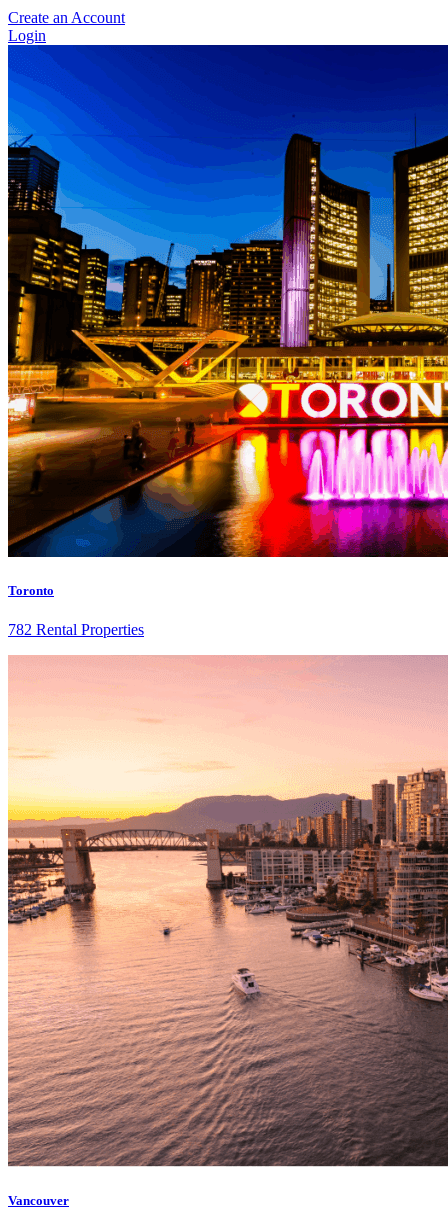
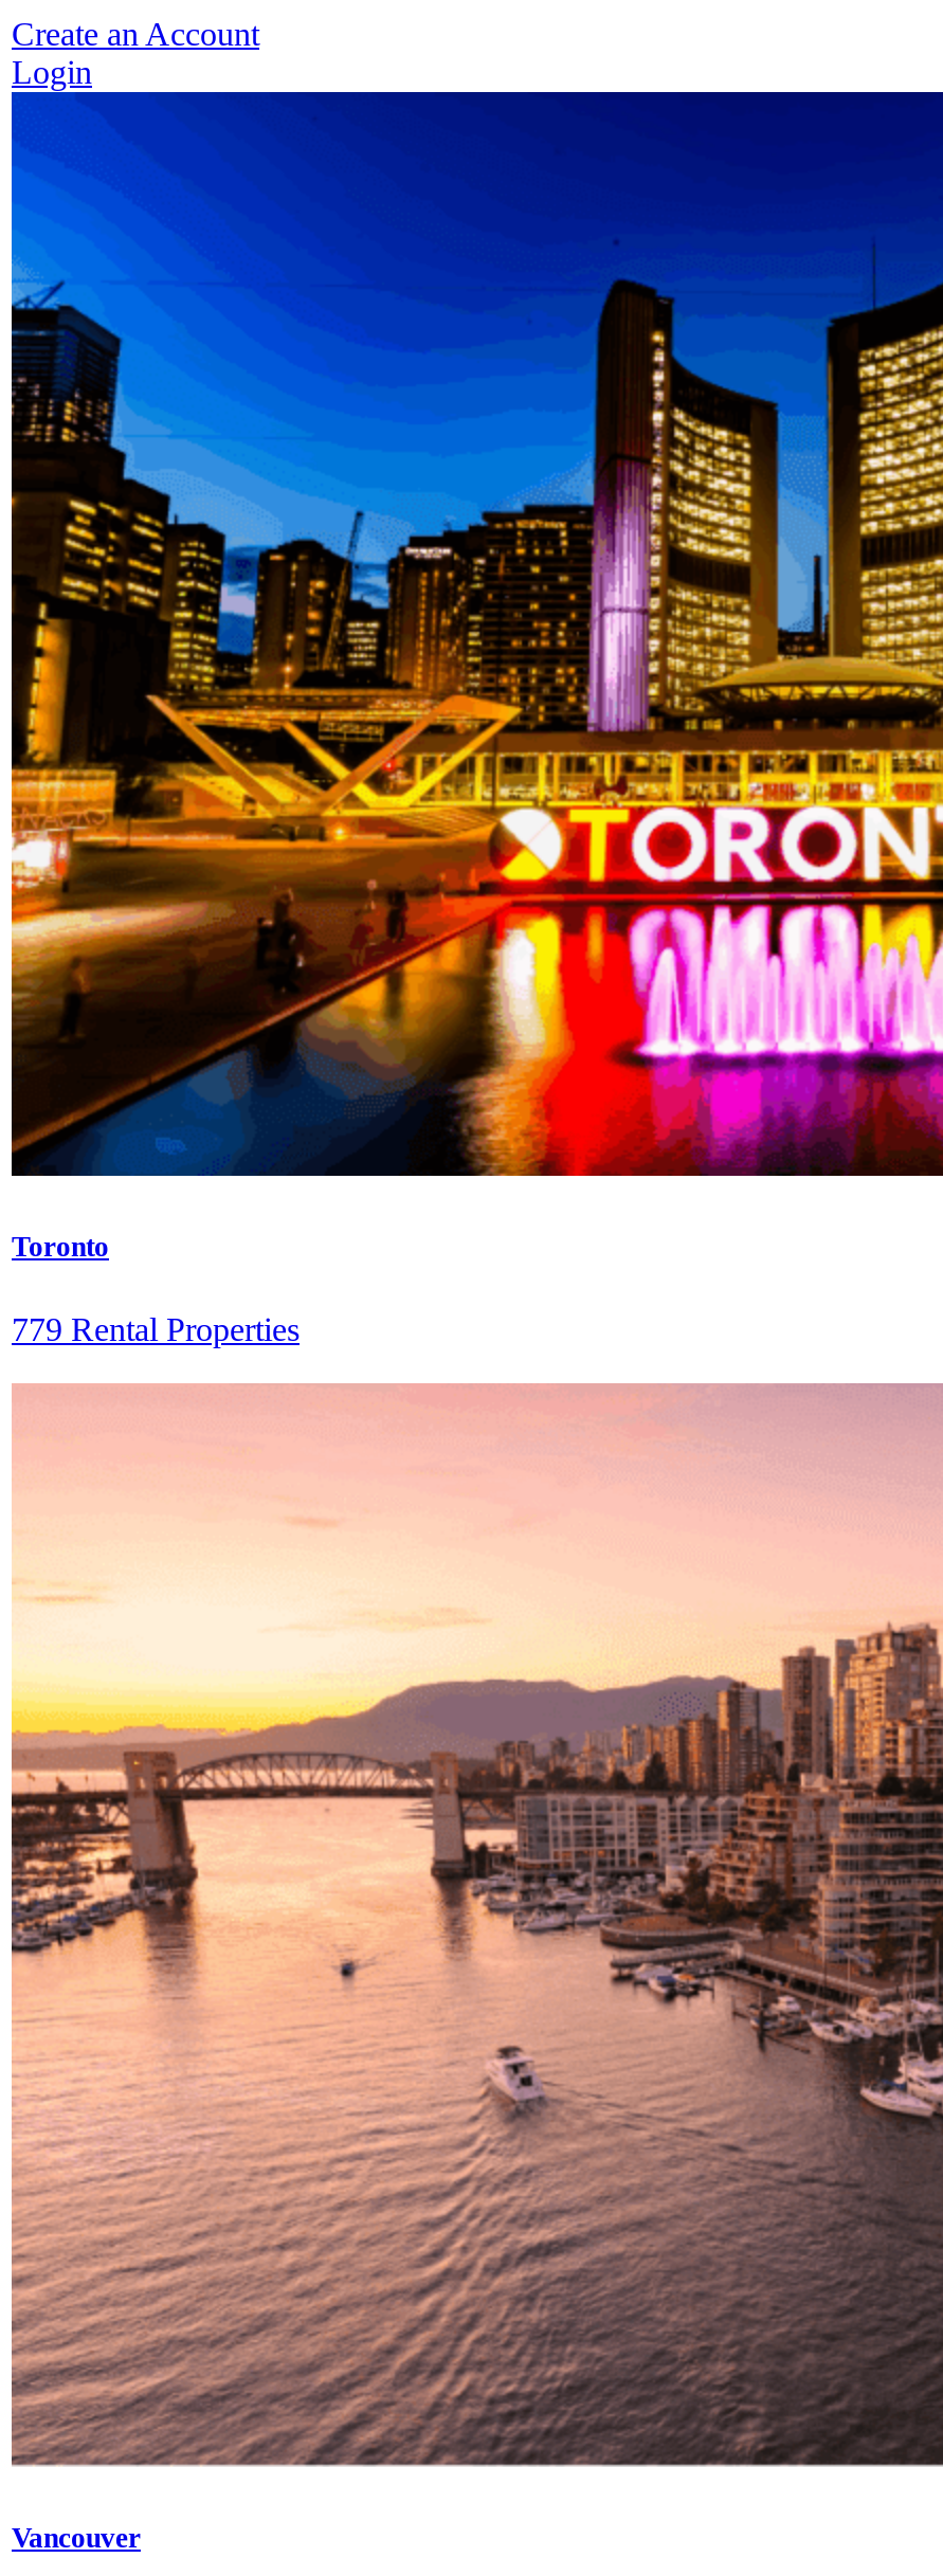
[8,621,144,638] 782 Rental Properties -> [12,1311,300,1347] 779 Rental Properties

